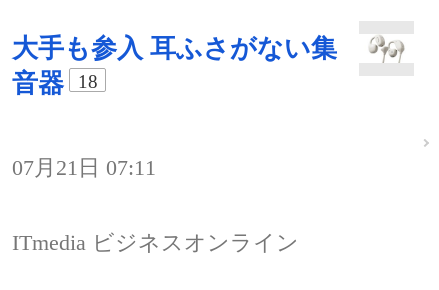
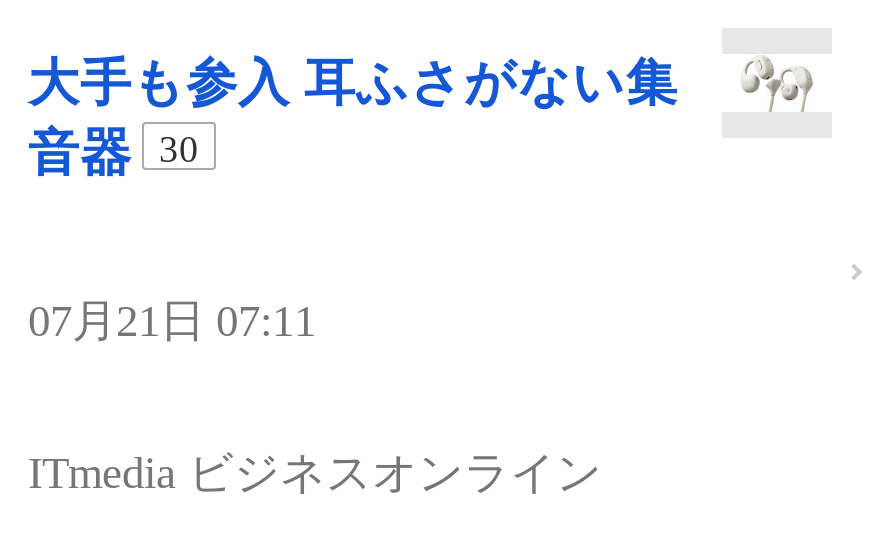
[12,69,97,98] 音器 18 -> [28,123,199,181] 音器 30

